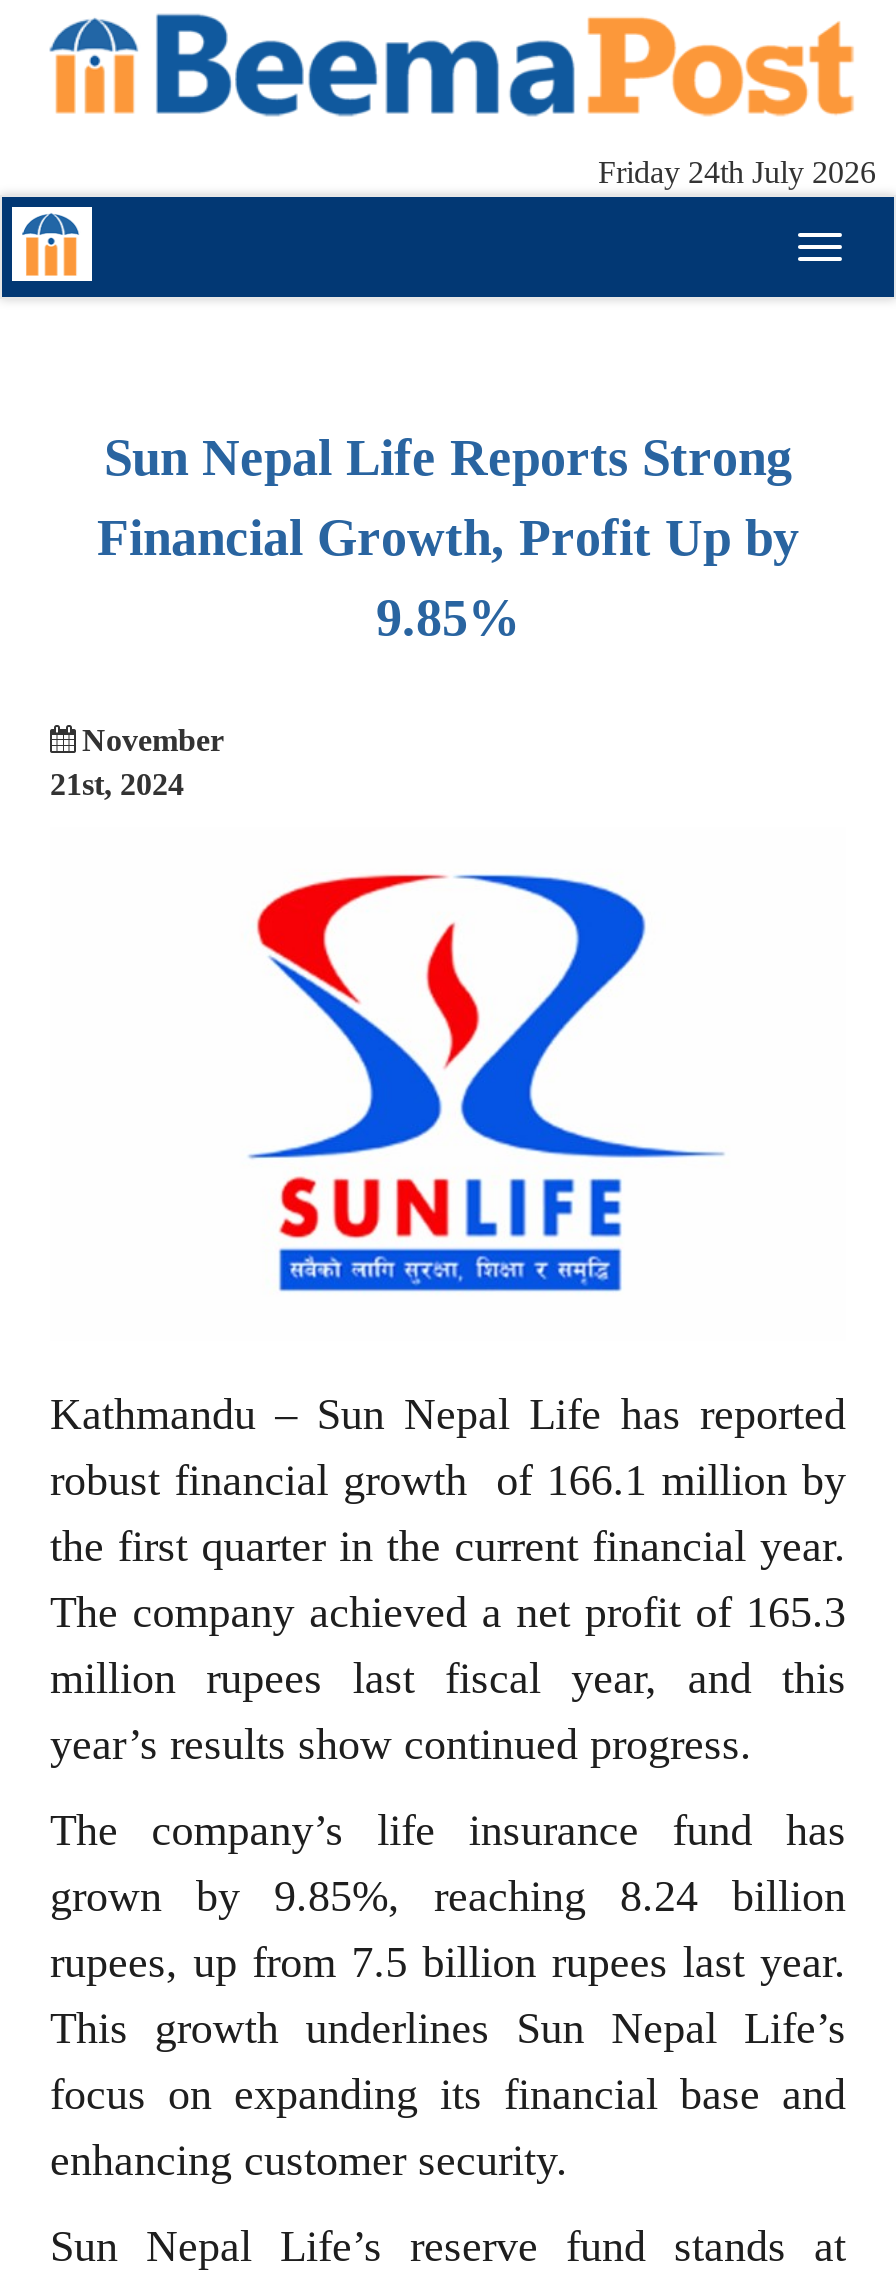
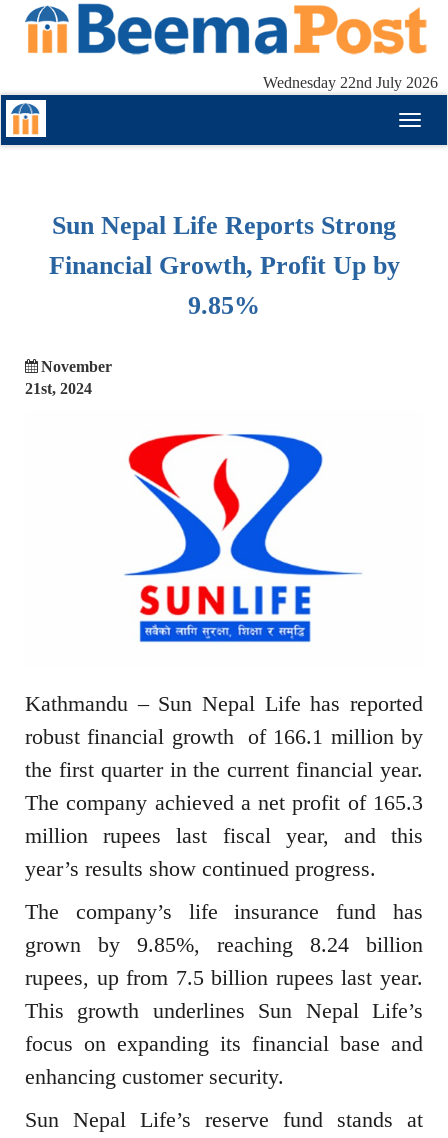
[598,155,876,189] Friday 24th July 2026 -> [263,74,438,91] Wednesday 22nd July 2026

